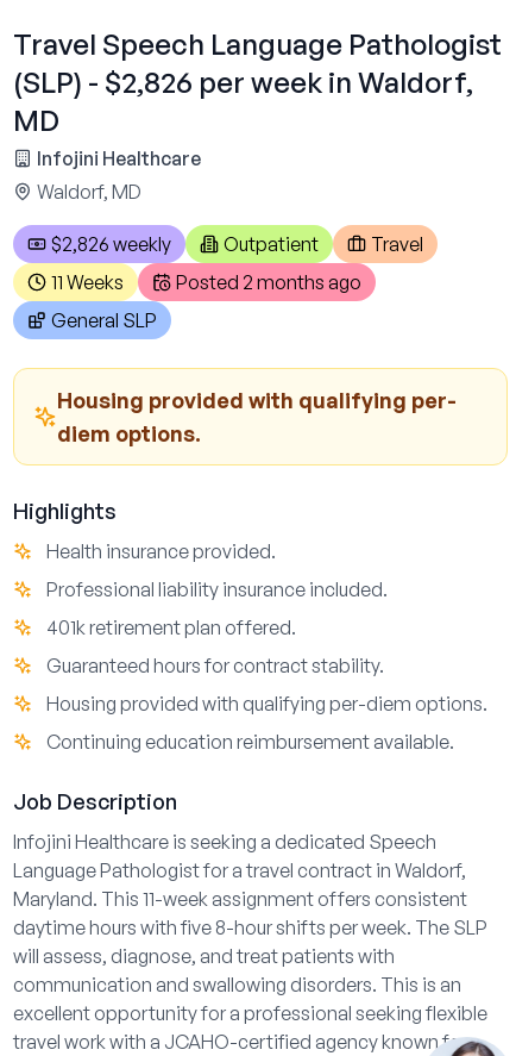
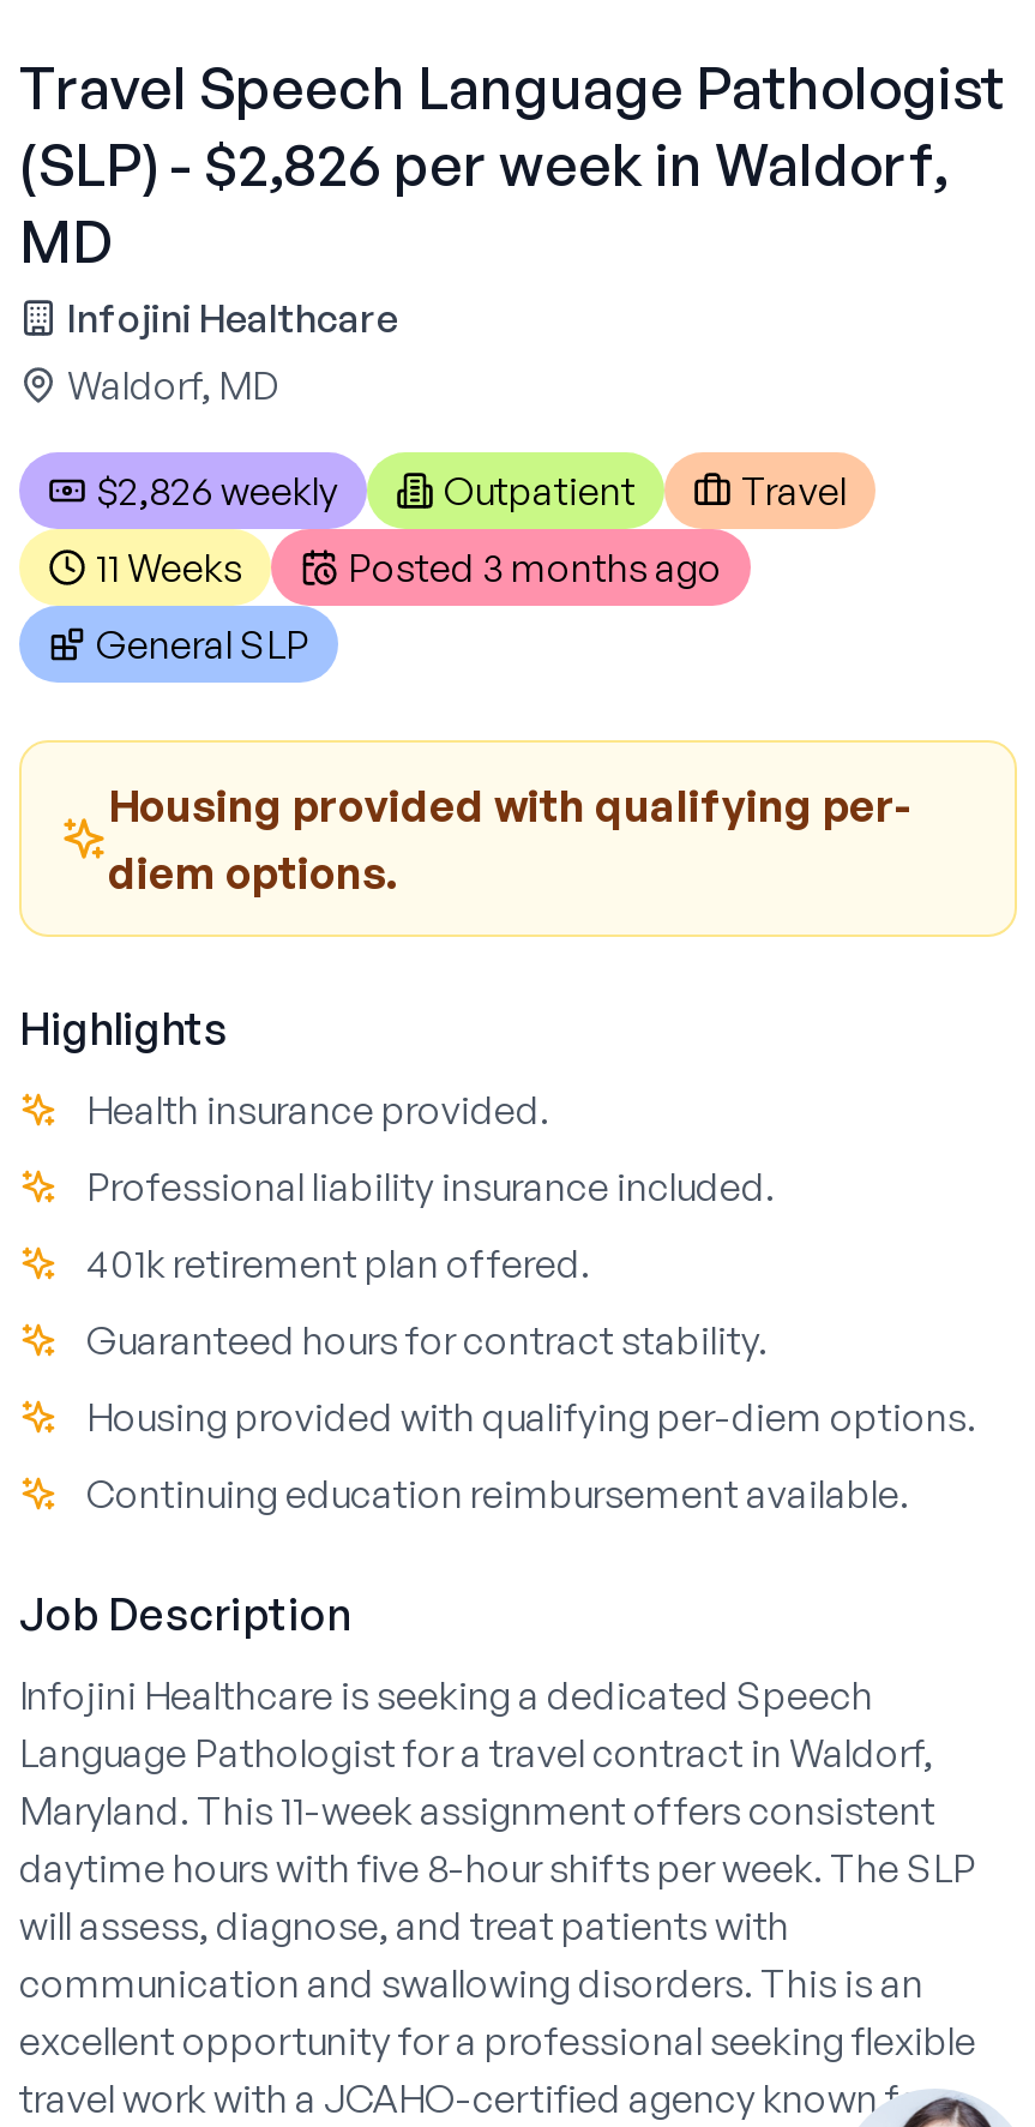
[176,270,361,294] Posted 2 months ago -> [348,543,722,591] Posted 3 months ago

